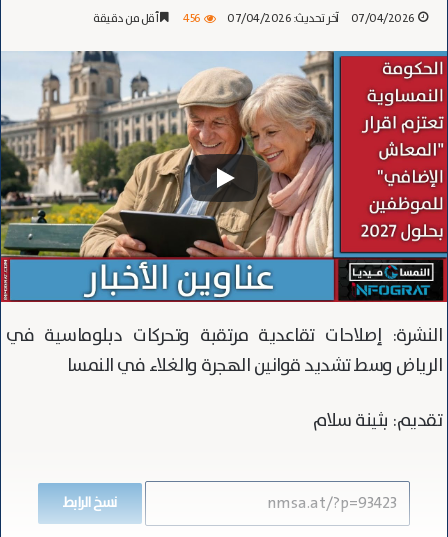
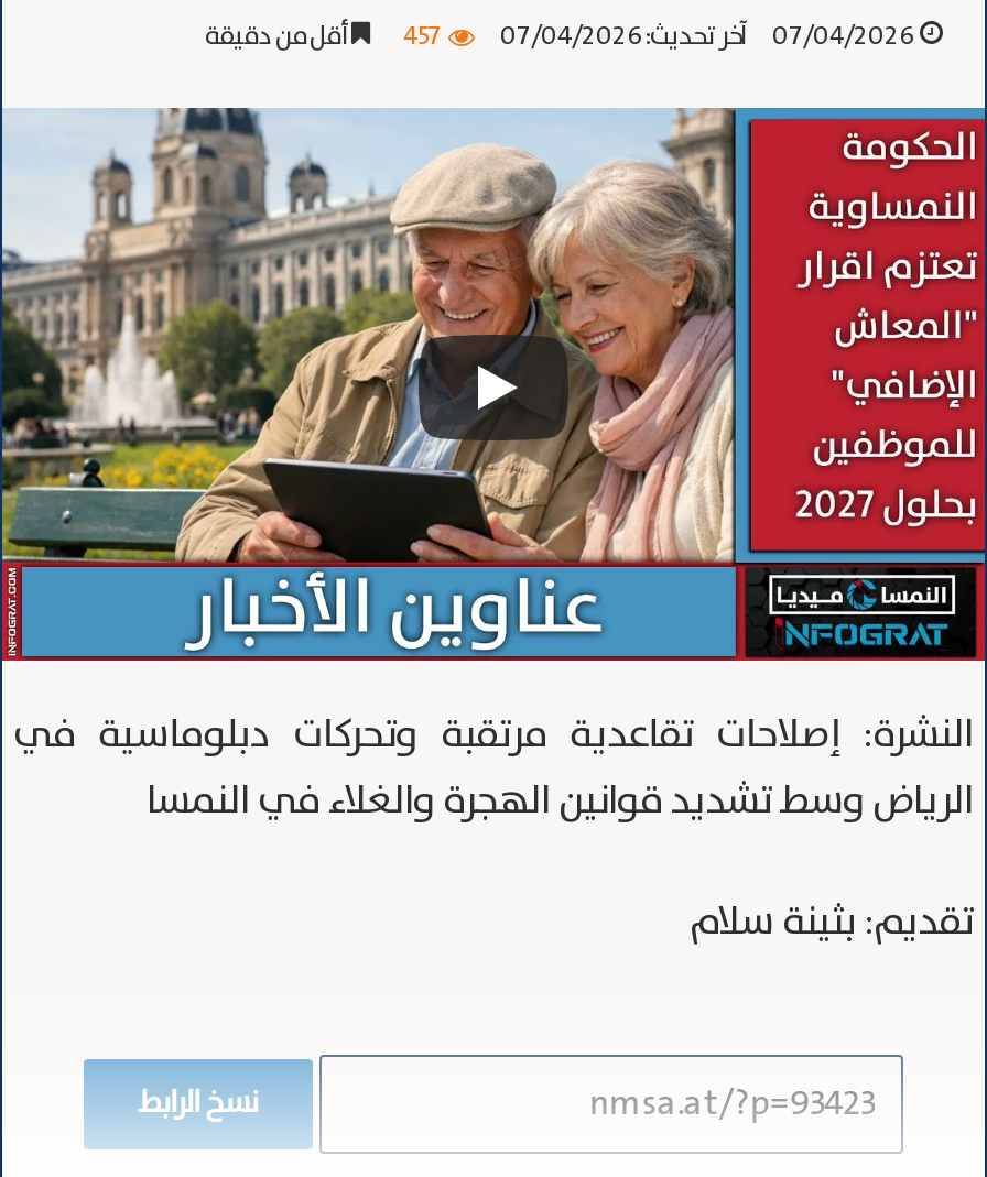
[93,9,200,28] 456 أقل من دقيقة -> [205,15,442,57] 457 أقل من دقيقة

